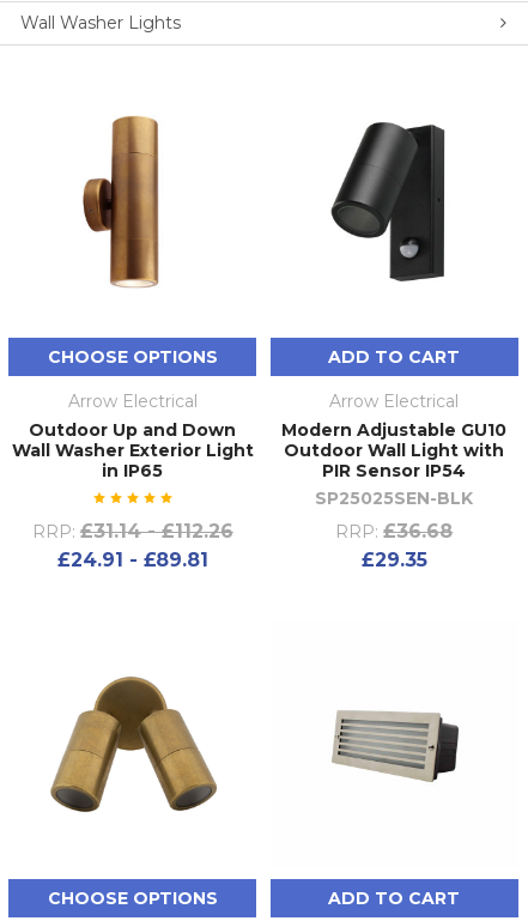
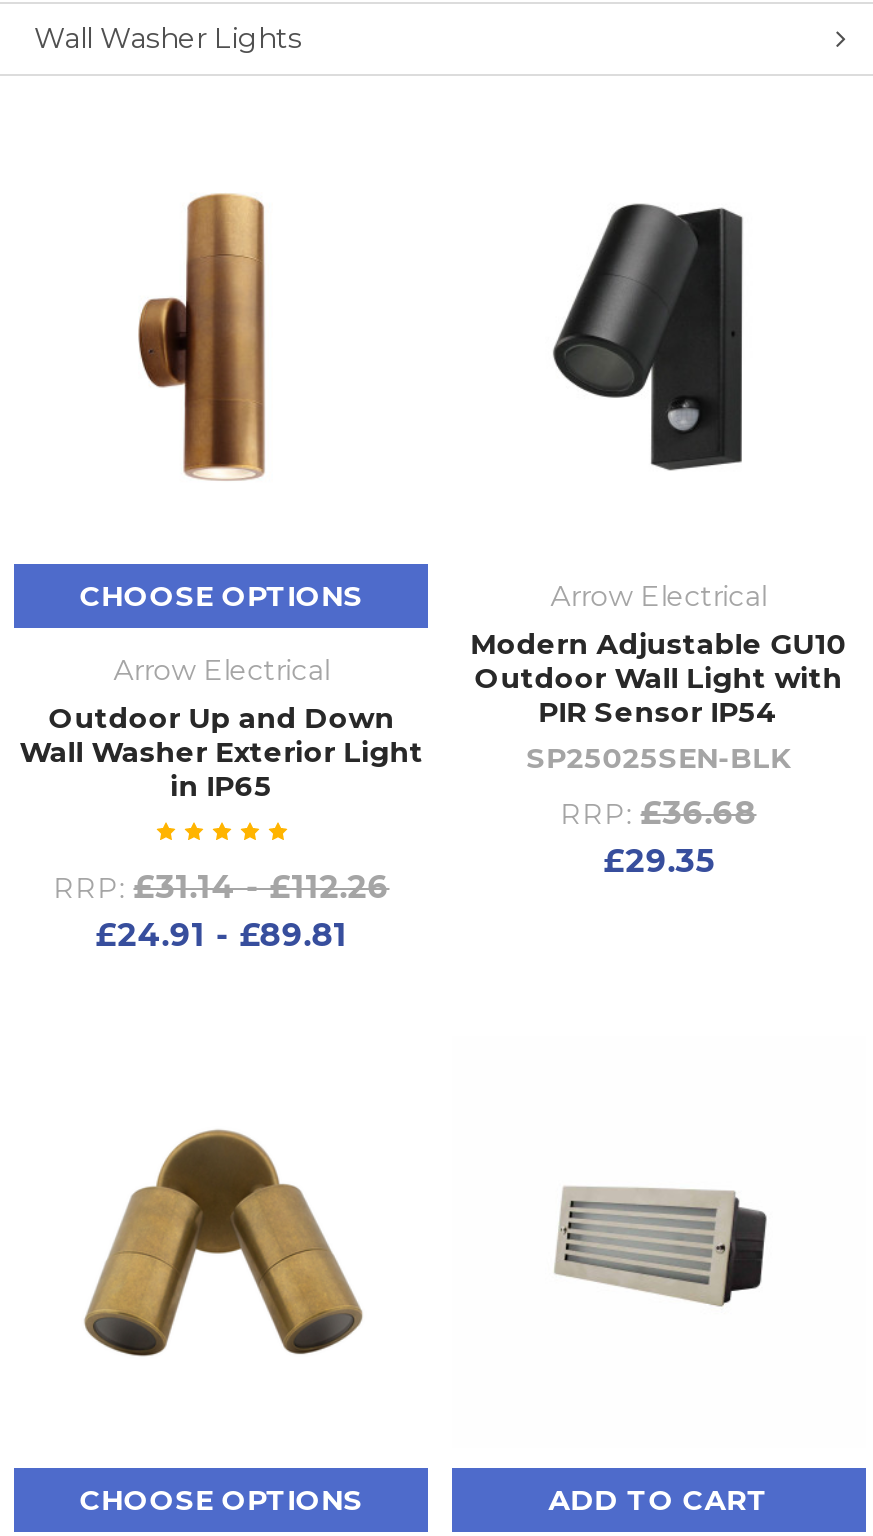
[328,346,460,367] ADD TO CART -> none
moved [282,390,507,571] -> [470,578,846,879]: Arrow Electrical | Modern Adjustable GU10 | Outdoor Wall Light with | PIR Sensor IP54 | SP25025SEN-BLK | RRP: £36.68 | £29.35

